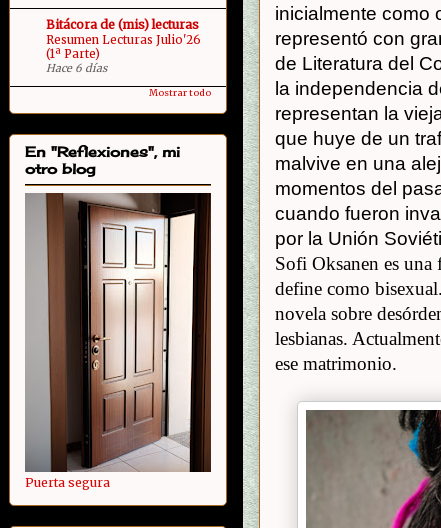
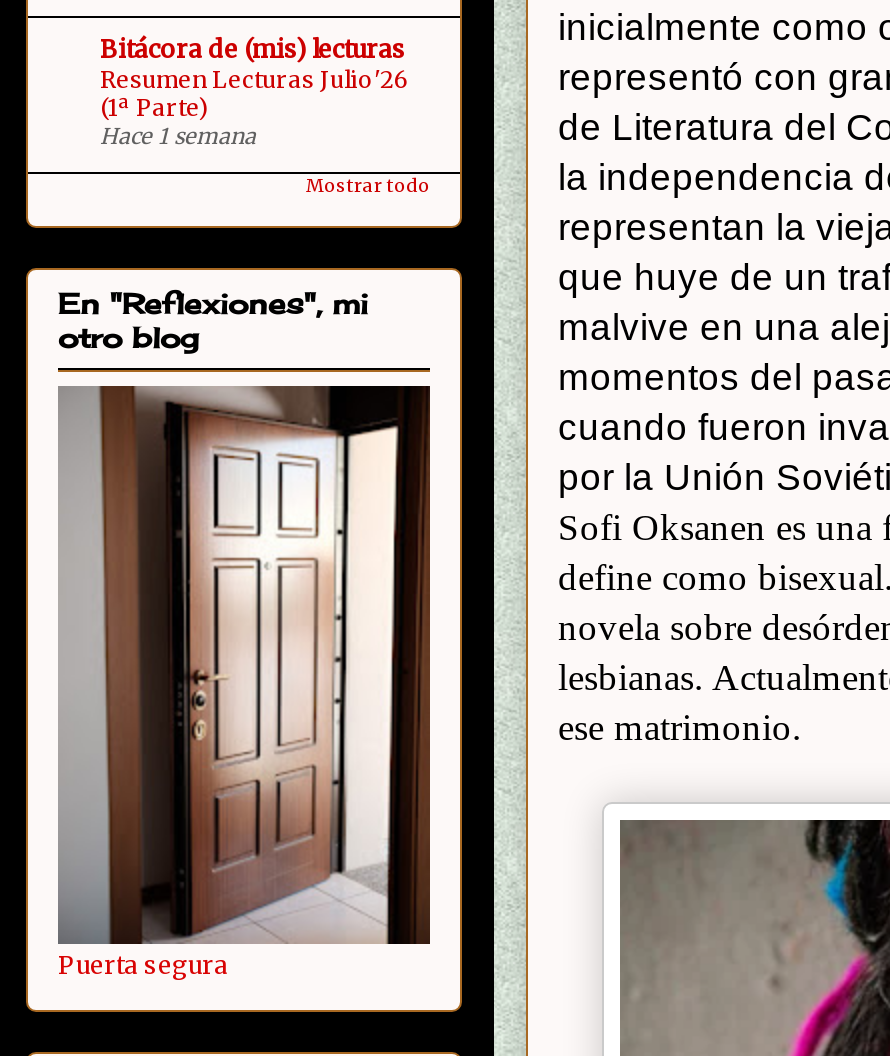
[46,61,107,75] Hace 6 días -> [100,122,256,150] Hace 1 semana

